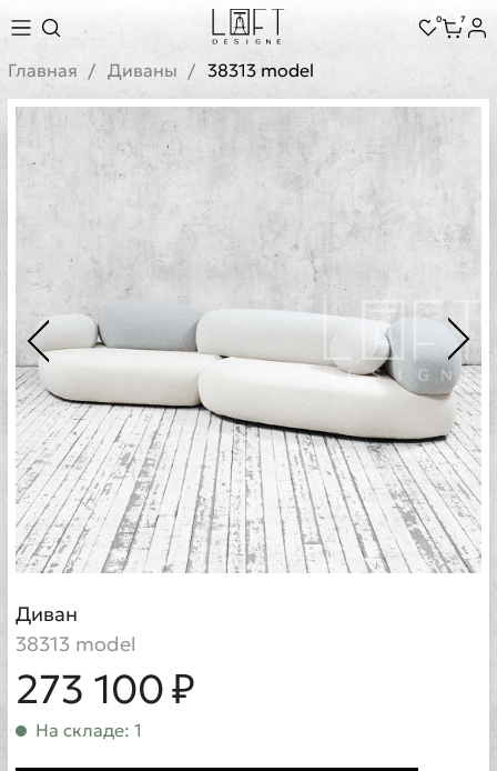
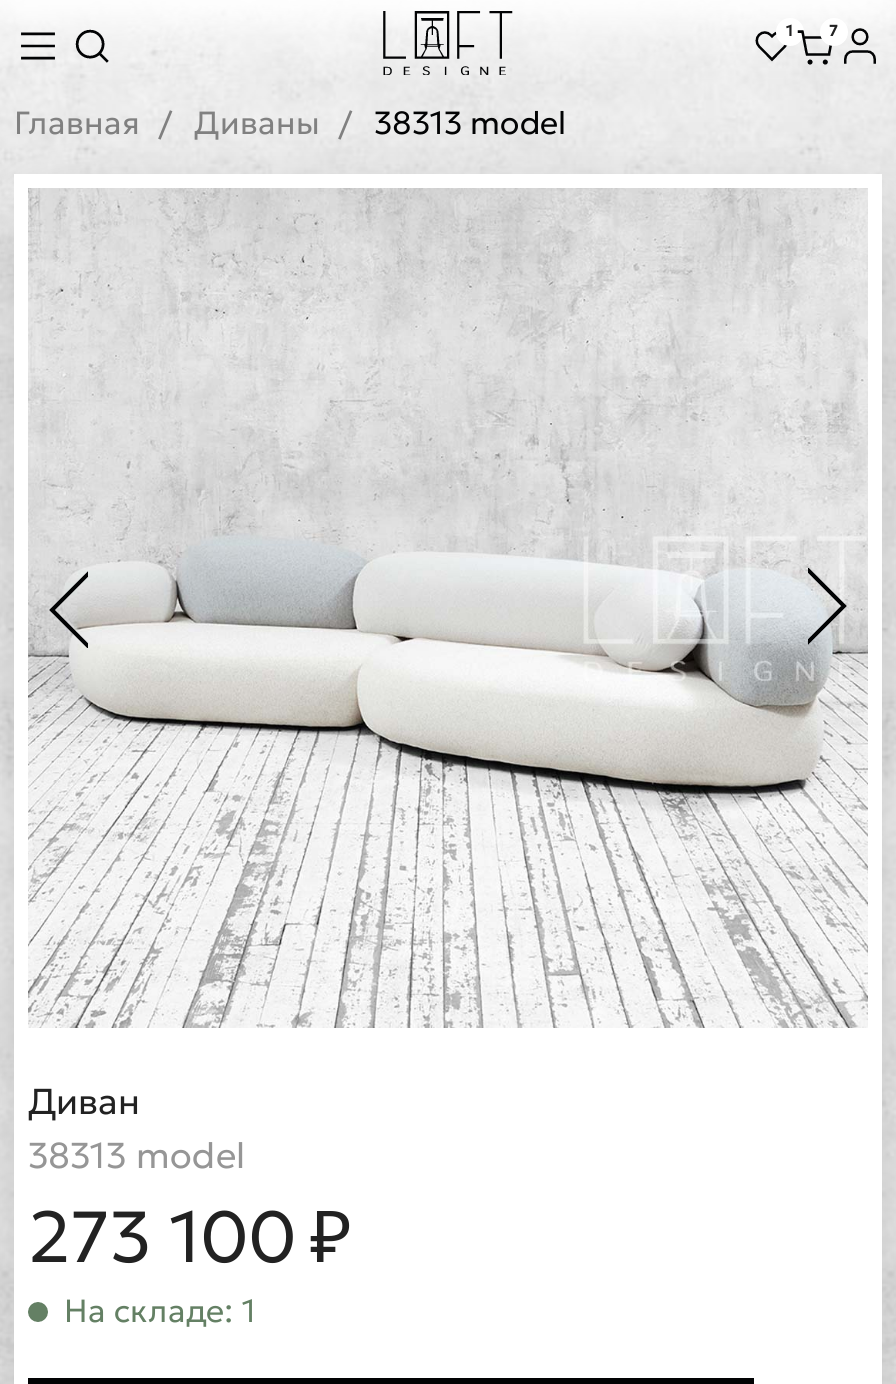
[435,13,465,24] 0 7 -> [786,20,839,40] 1 7

